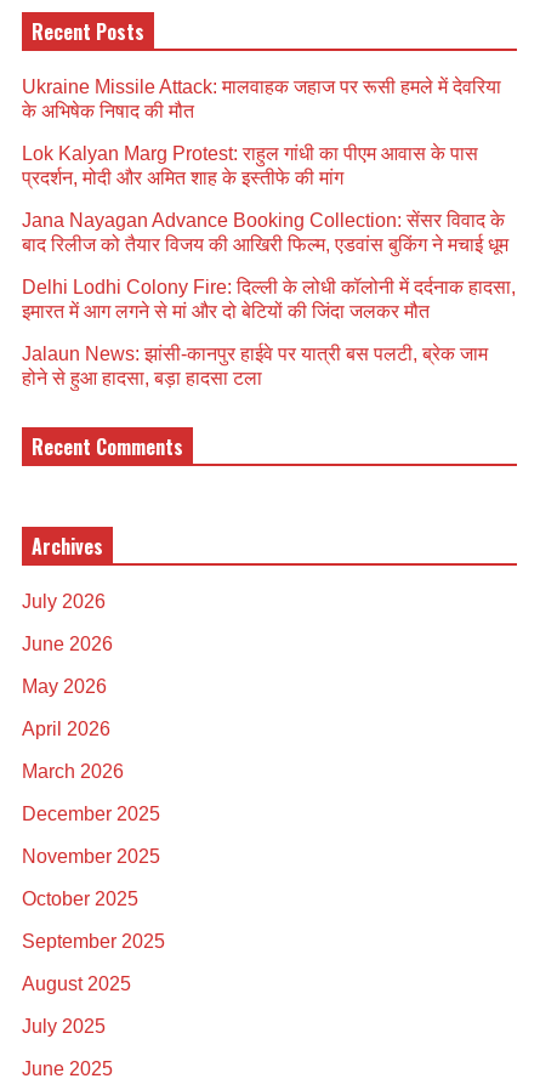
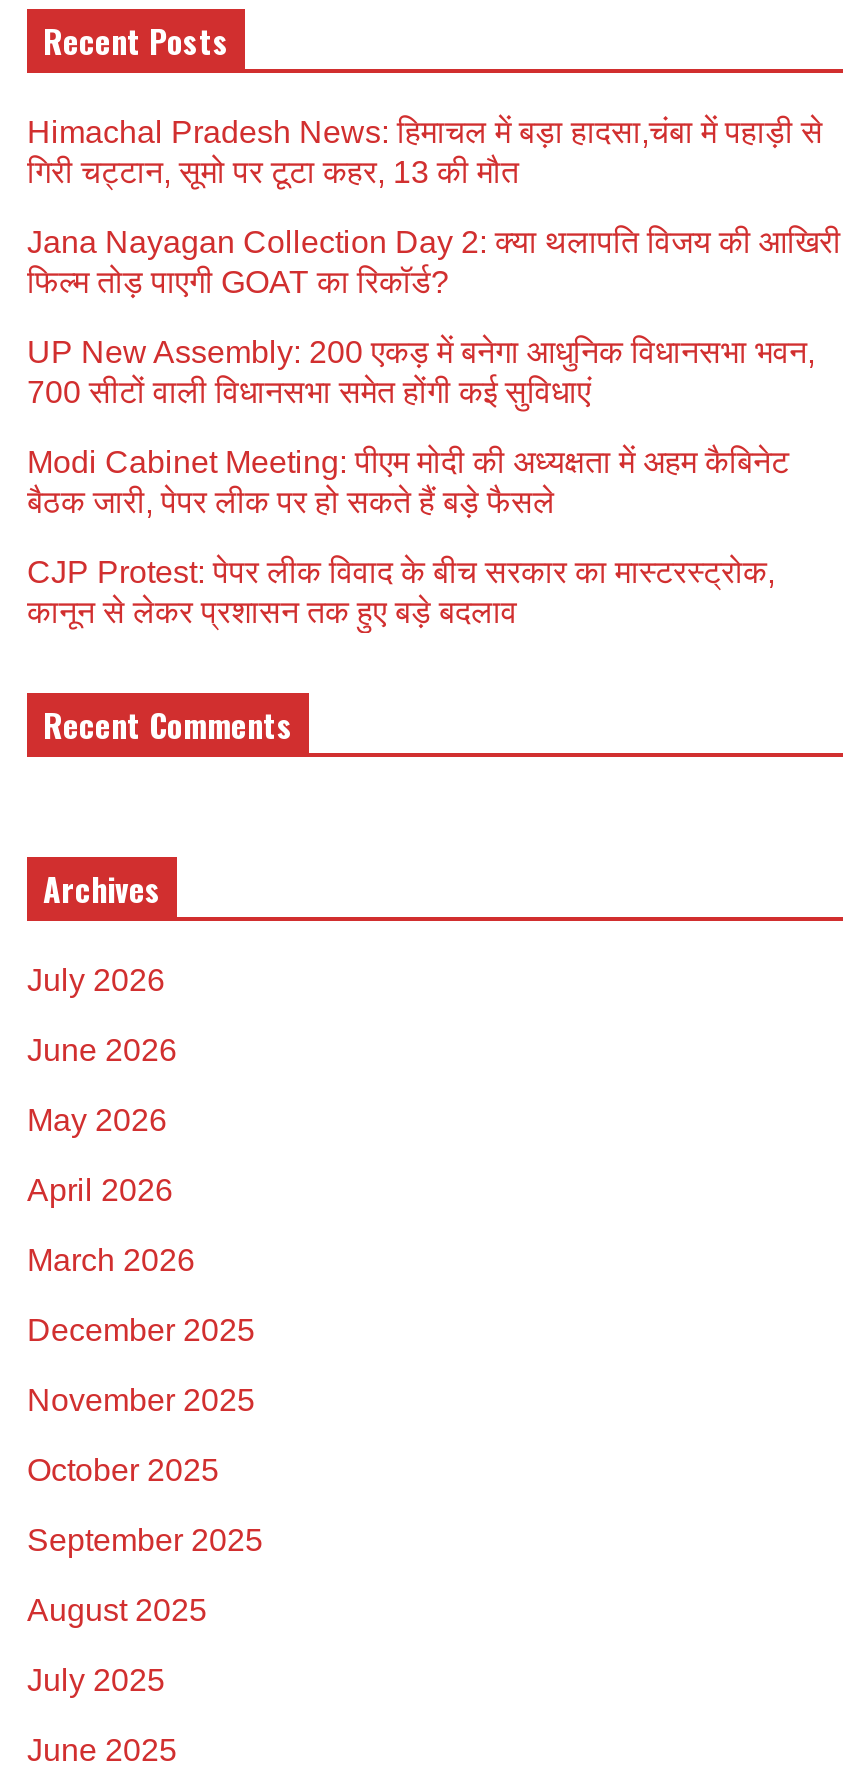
[22,76,501,121] Ukraine Missile Attack: मालवाहक जहाज पर रूसी हमले में देवरिया | के अभिषेक निषाद की मौत -> [27,115,823,189] Himachal Pradesh News: हिमाचल में बड़ा हादसा,चंबा में पहाड़ी से | गिरी चट्टान, सूमो पर टूटा कहर, 13 की मौत
[22,143,478,188] Lok Kalyan Marg Protest: राहुल गांधी का पीएम आवास के पास | प्रदर्शन, मोदी और अमित शाह के इस्तीफे की मांग -> [27,225,841,299] Jana Nayagan Collection Day 2: क्या थलापति विजय की आखिरी | फिल्म तोड़ पाएगी GOAT का रिकॉर्ड?
[22,210,508,255] Jana Nayagan Advance Booking Collection: सेंसर विवाद के | बाद रिलीज को तैयार विजय की आखिरी फिल्म, एडवांस बुकिंग ने मचाई धूम -> [27,335,815,409] UP New Assembly: 200 एकड़ में बनेगा आधुनिक विधानसभा भवन, | 700 सीटों वाली विधानसभा समेत होंगी कई सुविधाएं
[22,277,516,321] Delhi Lodhi Colony Fire: दिल्ली के लोधी कॉलोनी में दर्दनाक हादसा, | इमारत में आग लगने से मां और दो बेटियों की जिंदा जलकर मौत -> [27,445,789,519] Modi Cabinet Meeting: पीएम मोदी की अध्यक्षता में अहम कैबिनेट | बैठक जारी, पेपर लीक पर हो सकते हैं बड़े फैसले
[22,343,488,388] Jalaun News: झांसी-कानपुर हाईवे पर यात्री बस पलटी, ब्रेक जाम | होने से हुआ हादसा, बड़ा हादसा टला -> [27,555,775,629] CJP Protest: पेपर लीक विवाद के बीच सरकार का मास्टरस्ट्रोक, | कानून से लेकर प्रशासन तक हुए बड़े बदलाव

